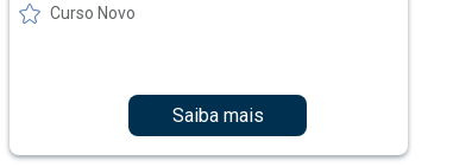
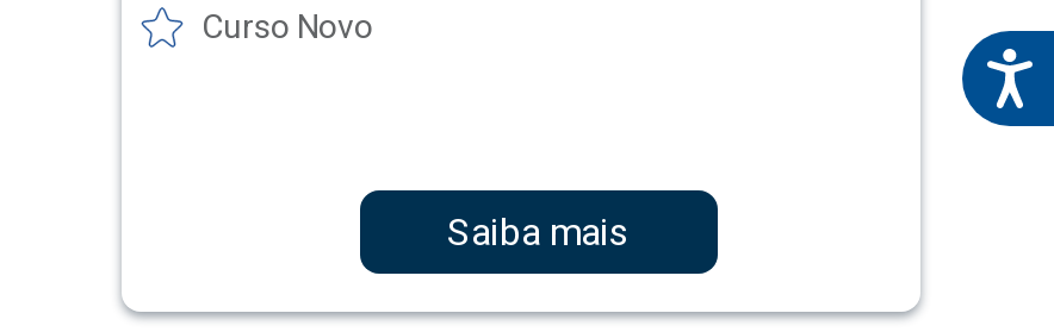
none -> [959,29,1047,129] [image]

